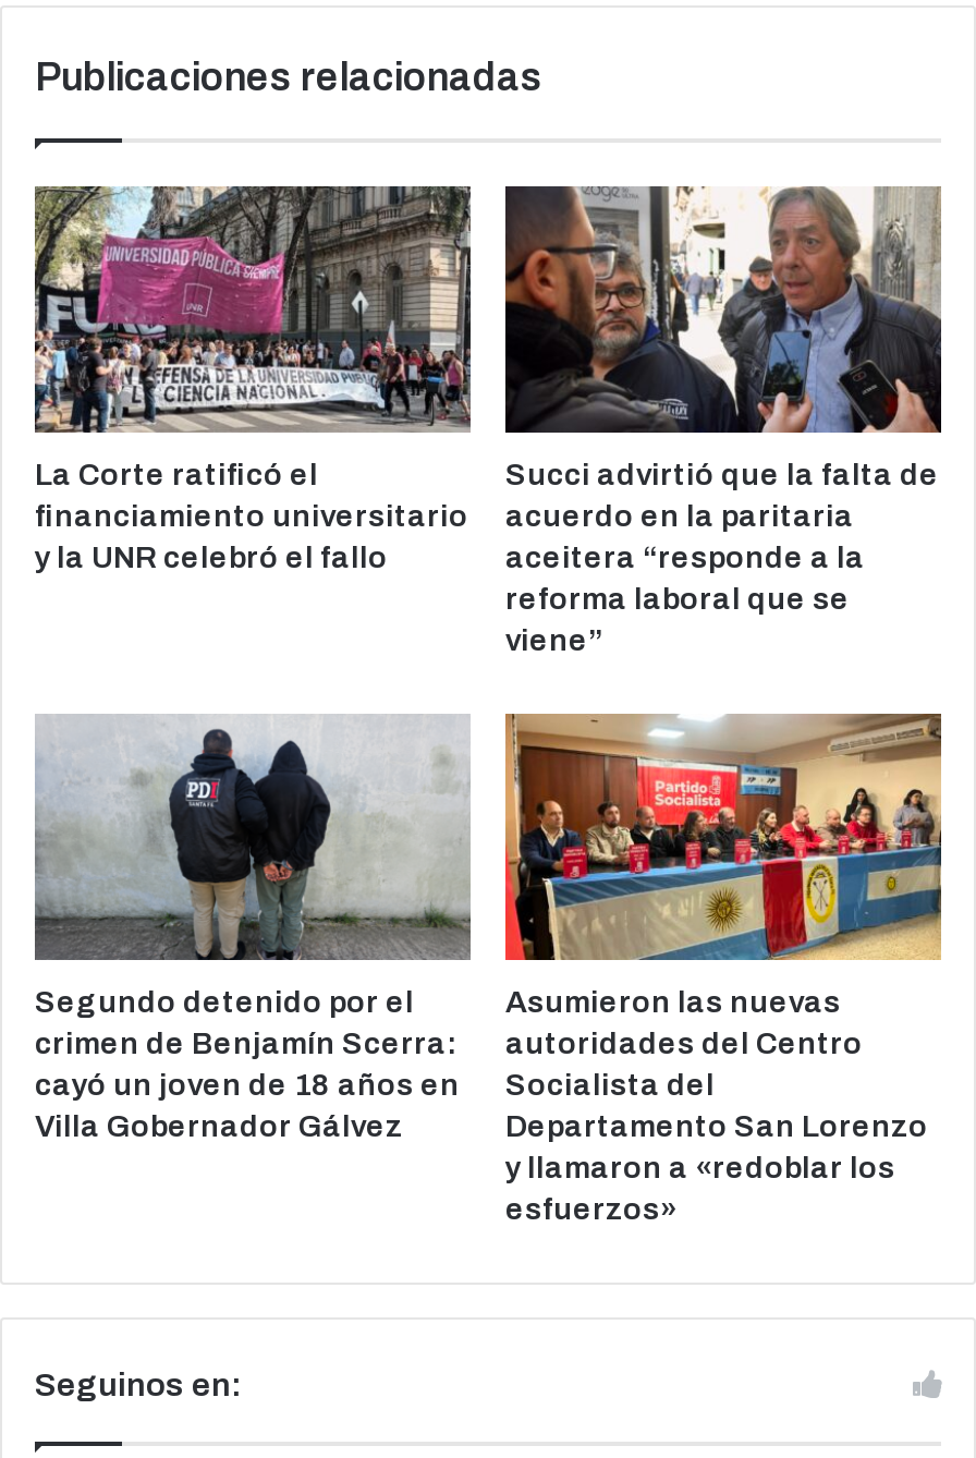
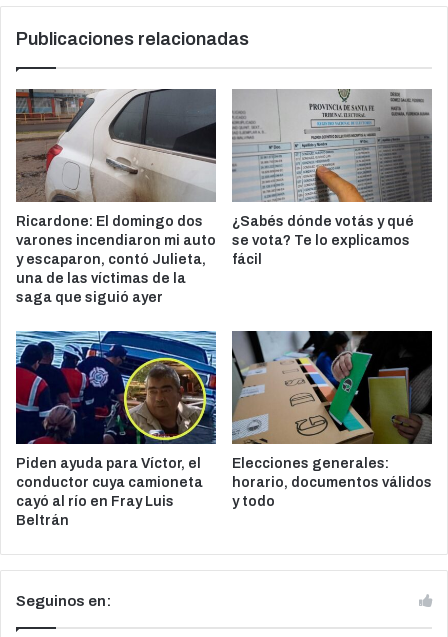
[33,184,471,574] [image] | La Corte ratificó el | financiamiento universitario | y la UNR celebró el fallo -> [16,89,216,305] [image] | Ricardone: El domingo dos | varones incendiaron mi auto | y escaparon, contó Julieta, | una de las víctimas de la | saga que siguió ayer
[505,186,939,435] [image] -> [233,88,432,168] [image]
[505,459,939,657] Succi advirtió que la falta de | acuerdo en la paritaria | aceitera “responde a la | reforma laboral que se | viene” -> [232,214,414,267] ¿Sabés dónde votás y qué | se vota? Te lo explicamos | fácil
[33,714,471,1142] [image] | Segundo detenido por el | crimen de Benjamín Scerra: | cayó un joven de 18 años en | Villa Gobernador Gálvez -> [16,330,216,528] [image] | Piden ayuda para Víctor, el | conductor cuya camioneta | cayó al río en Fray Luis | Beltrán
[503,712,943,1225] [image] | Asumieron las nuevas | autoridades del Centro | Socialista del | Departamento San Lorenzo | y llamaron a «redoblar los | esfuerzos» -> [231,330,433,509] [image] | Elecciones generales: | horario, documentos válidos | y todo

